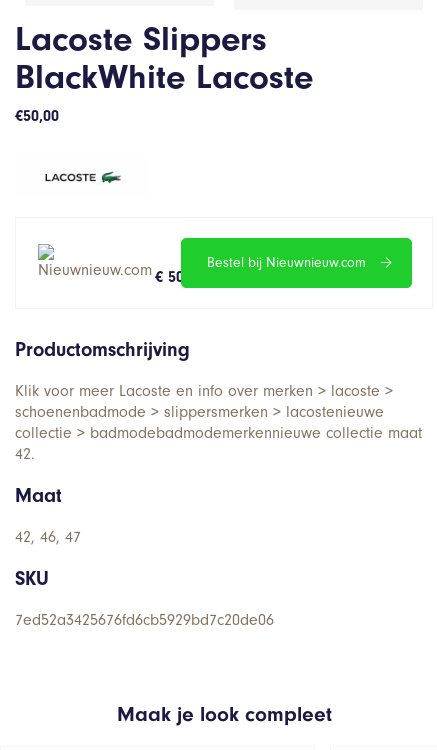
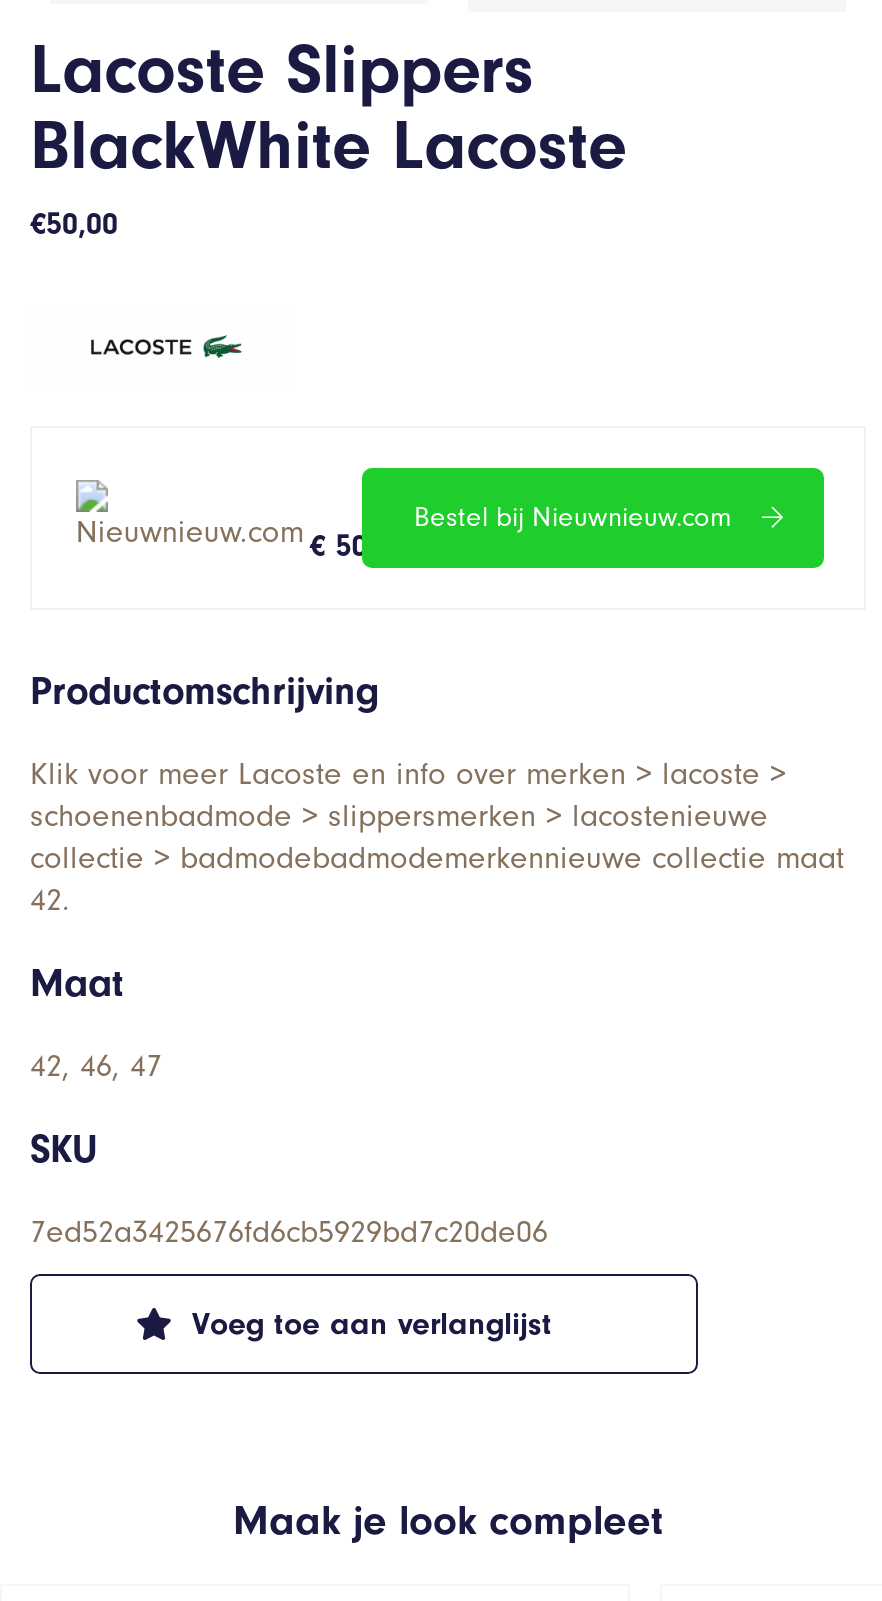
none -> [192,1306,552,1342] Voeg toe aan verlanglijst

